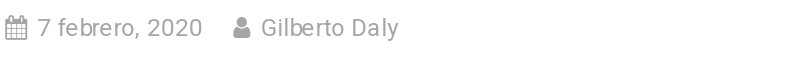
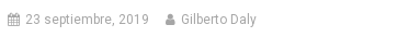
[37,14,203,42] 7 febrero, 2020 -> [25,12,149,27] 23 septiembre, 2019

